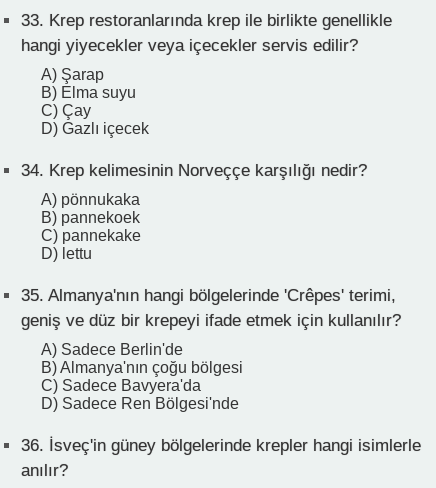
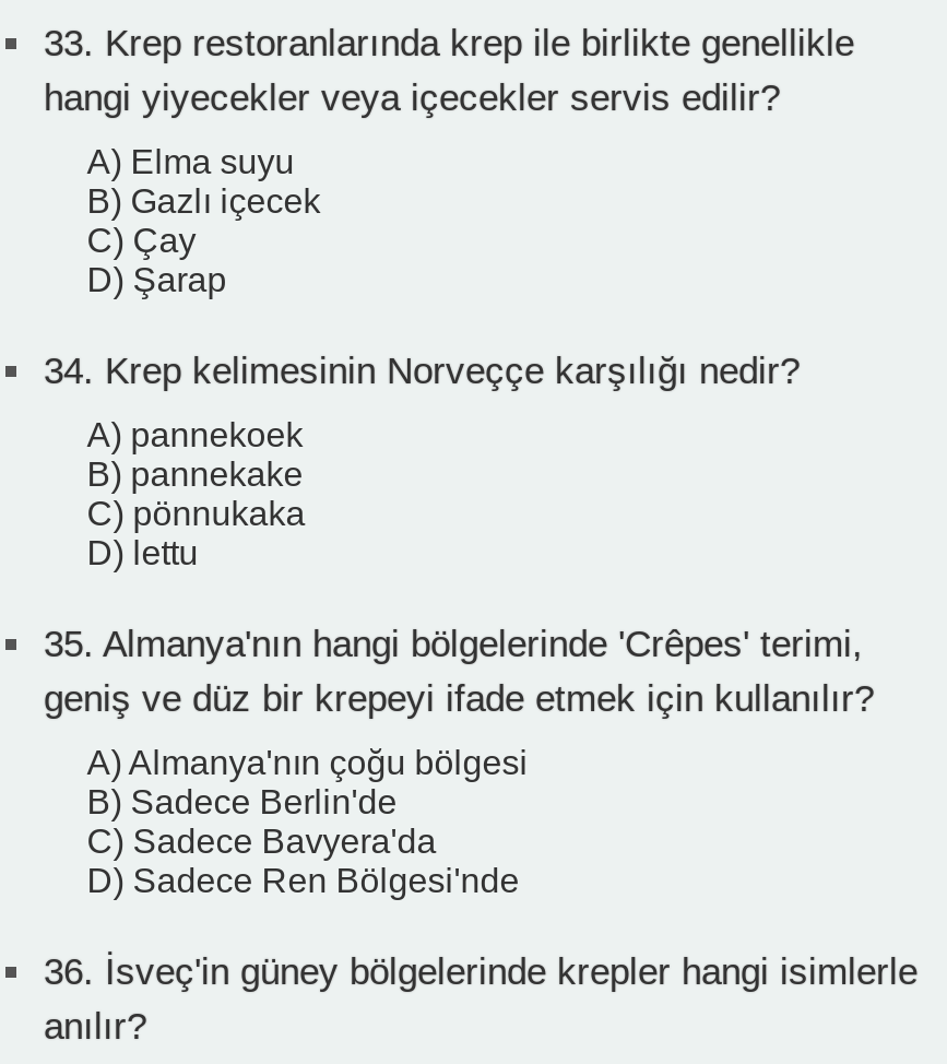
[41,66,136,101] A) Şarap | B) Elma suyu -> [87,143,321,220] A) Elma suyu | B) Gazlı içecek
[41,120,149,137] D) Gazlı içecek -> [87,261,227,298] D) Şarap
[41,191,140,208] A) pönnukaka -> [87,417,303,454] A) pannekoek
[41,209,140,226] B) pannekoek -> [87,456,303,493] B) pannekake
[41,227,141,244] C) pannekake -> [87,495,305,532] C) pönnukaka
[41,341,243,376] A) Sadece Berlin'de | B) Almanya'nın çoğu bölgesi -> [87,745,528,821] A) Almanya'nın çoğu bölgesi | B) Sadece Berlin'de

